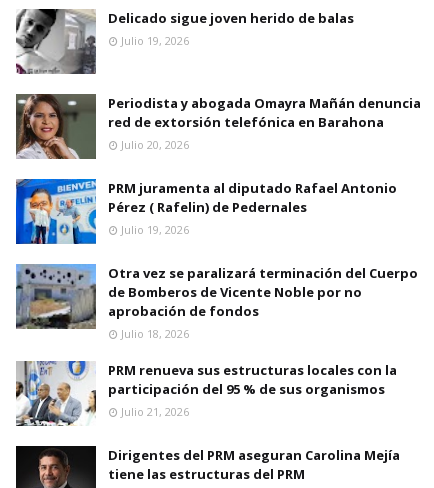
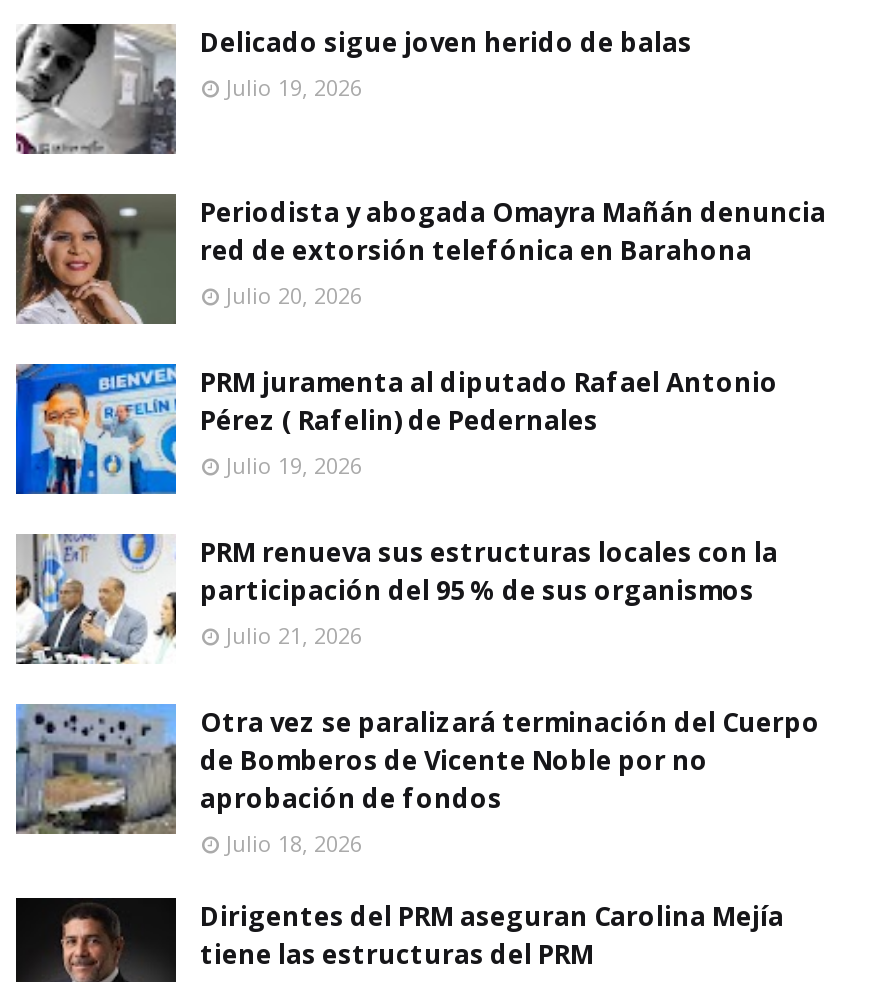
moved [14,263,418,341] -> [12,702,820,858]: [image] | Otra vez se paralizará terminación del Cuerpo | de Bomberos de Vicente Noble por no | aprobación de fondos | Julio 18, 2026
moved [16,360,397,427] -> [14,534,778,664]: [image] | PRM renueva sus estructuras locales con la | participación del 95 % de sus organismos | Julio 21, 2026

